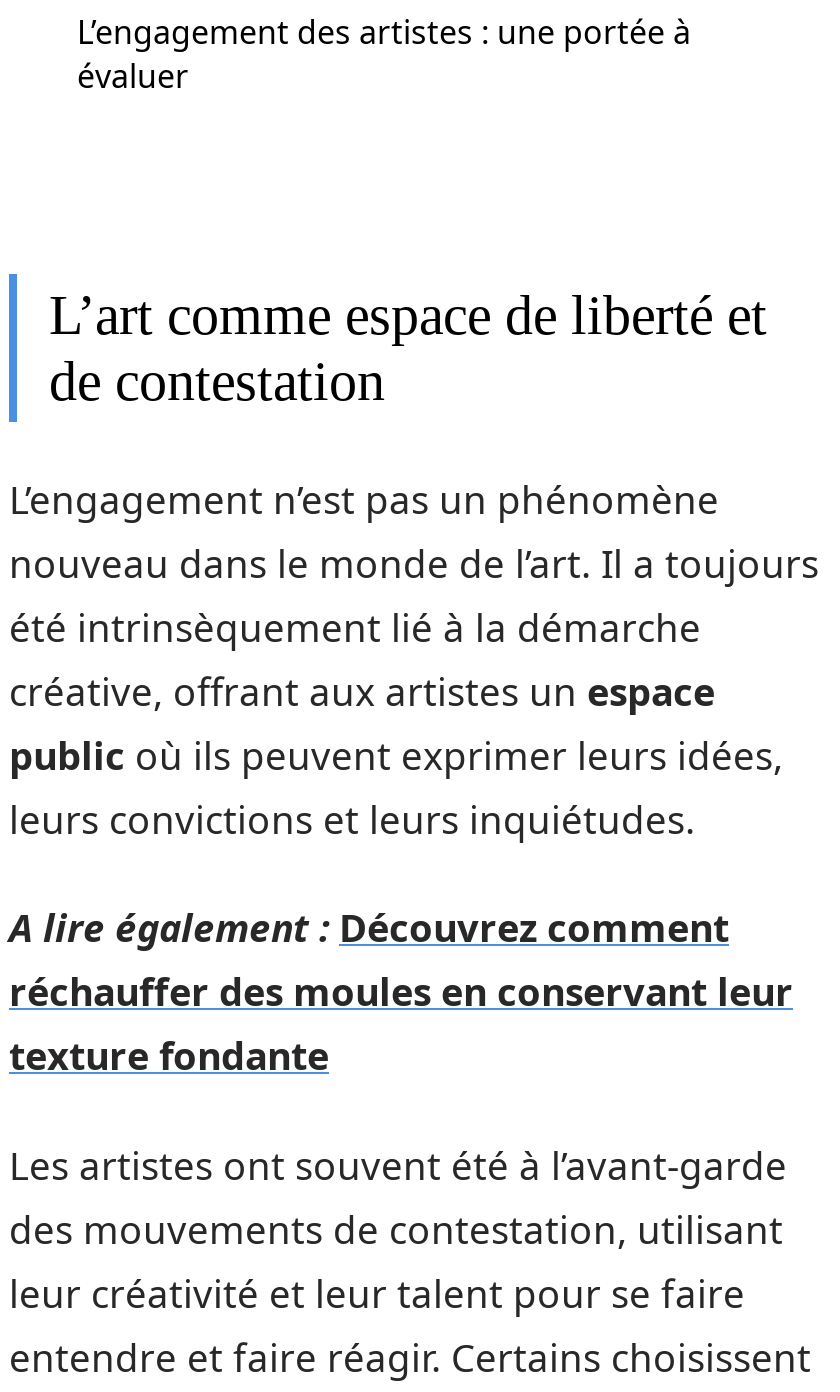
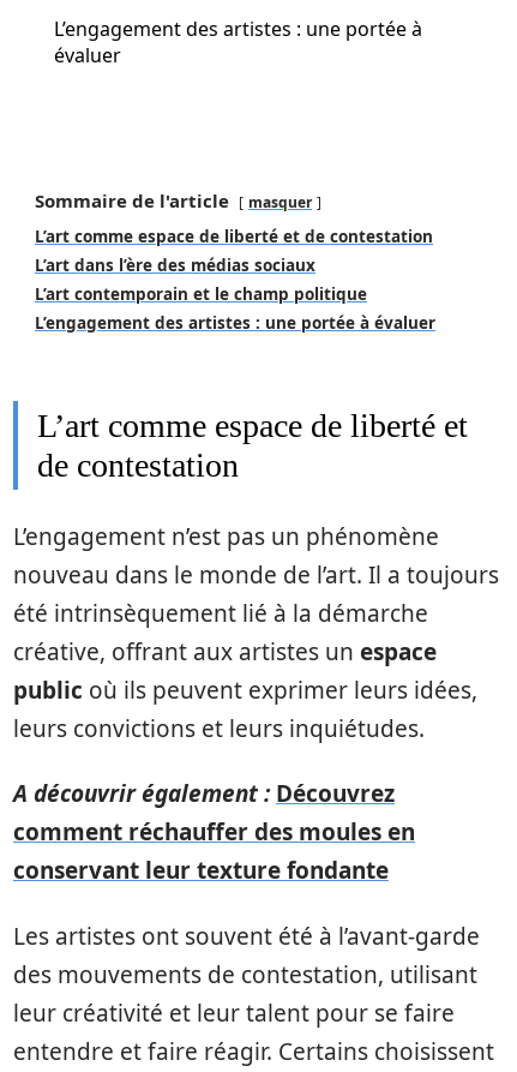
none -> [35,188,435,334] Sommaire de l'article | masquer | L’art comme espace de liberté et de contestation | L’art dans l’ère des médias sociaux | L’art contemporain et le champ politique | L’engagement des artistes : une portée à évaluer
[9,902,793,1082] A lire également : Découvrez comment | réchauffer des moules en conservant leur | texture fondante -> [13,778,415,886] A découvrir également : Découvrez | comment réchauffer des moules en | conservant leur texture fondante

